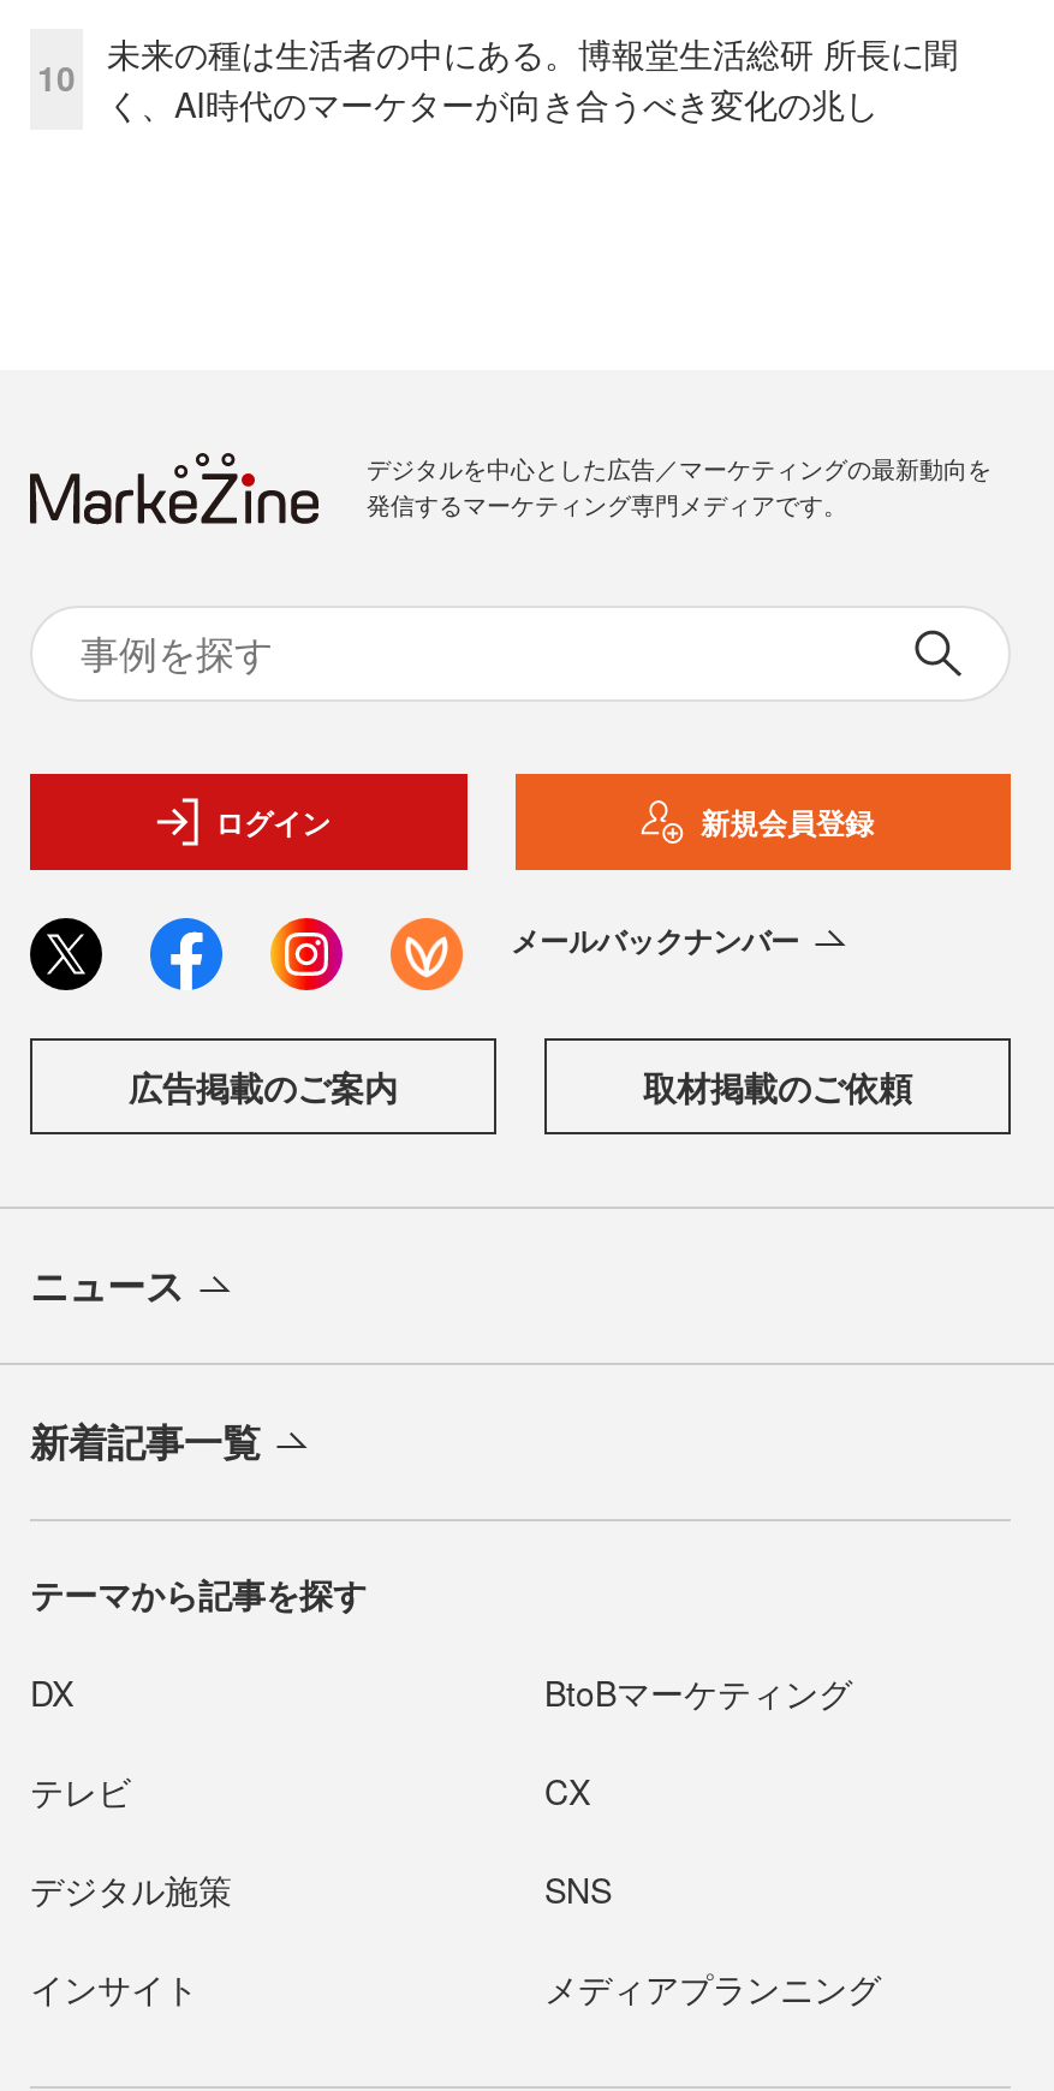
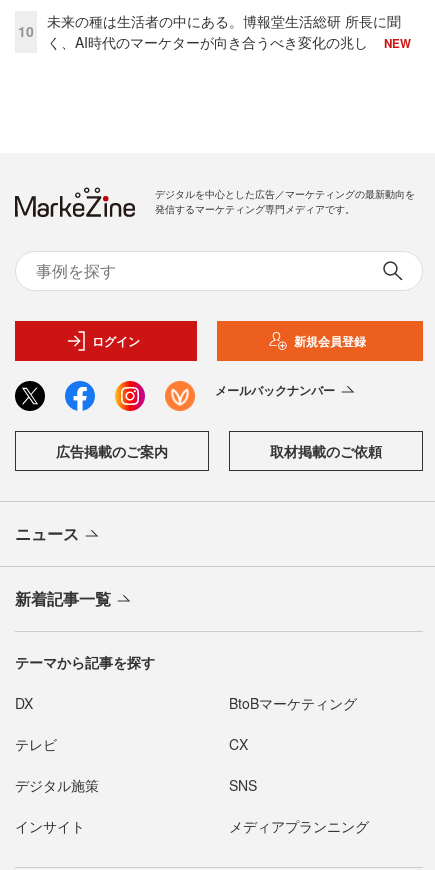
none -> [384,34,411,51] NEW

